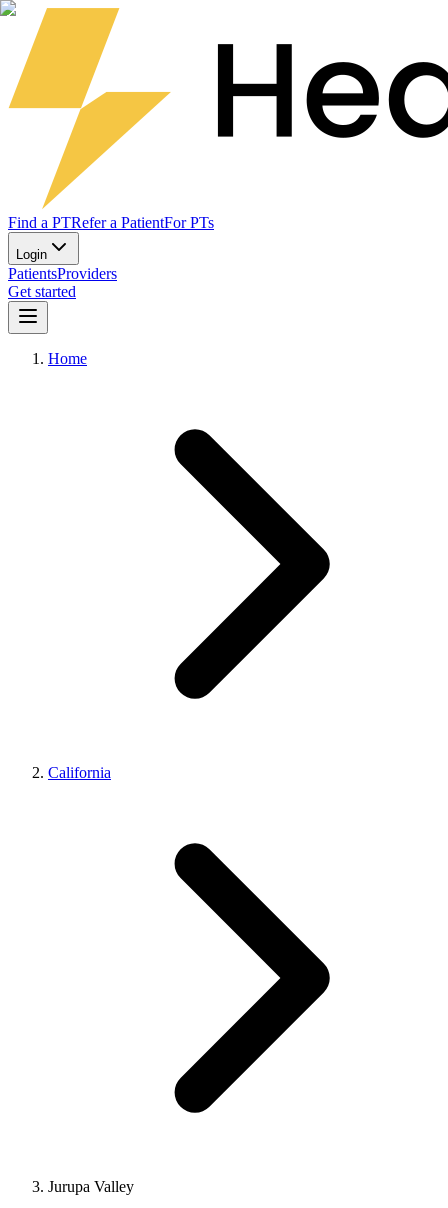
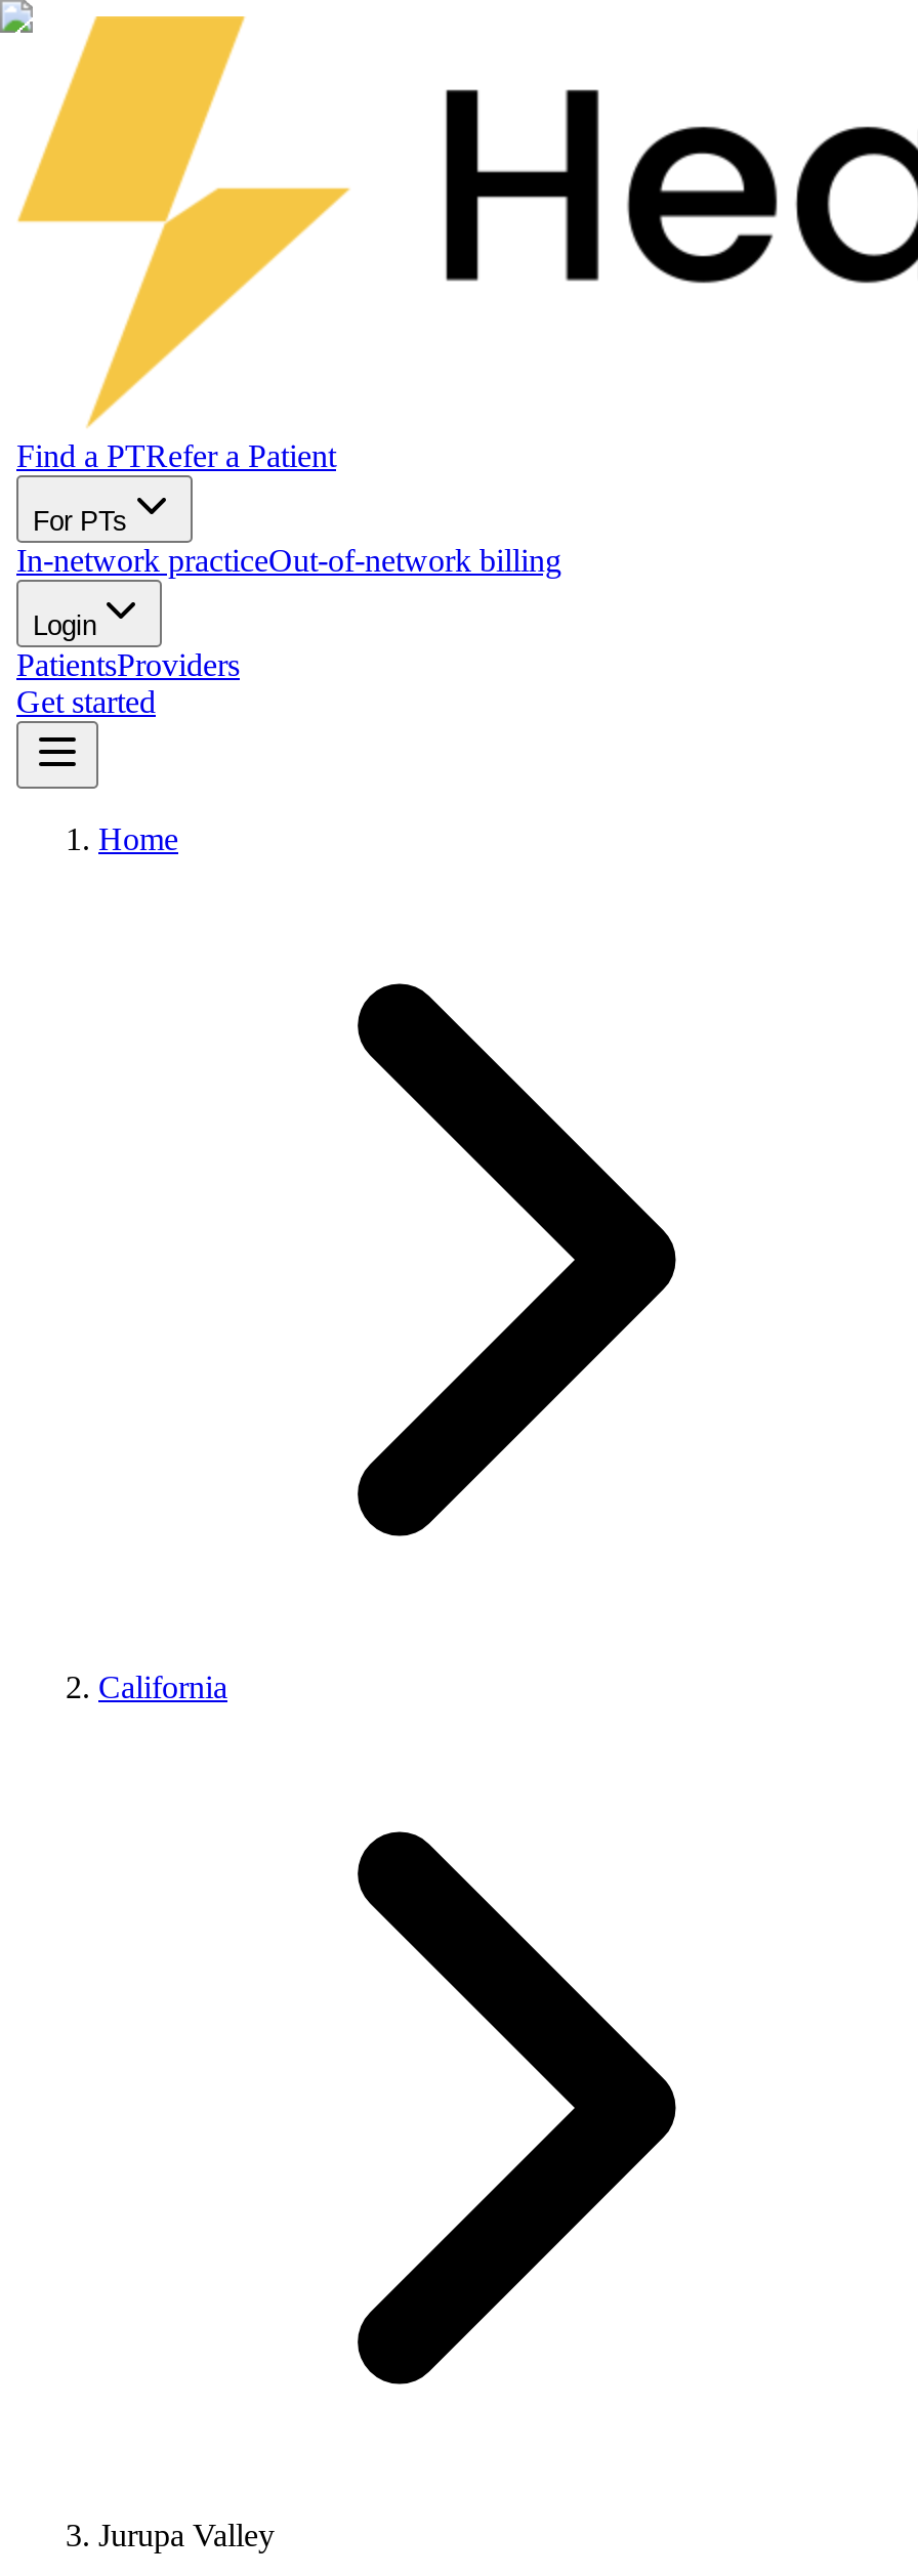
[8,214,214,231] Find a PTRefer a PatientFor PTs -> [16,438,561,578] Find a PTRefer a Patient | For PTs | In-network practiceOut-of-network billing

